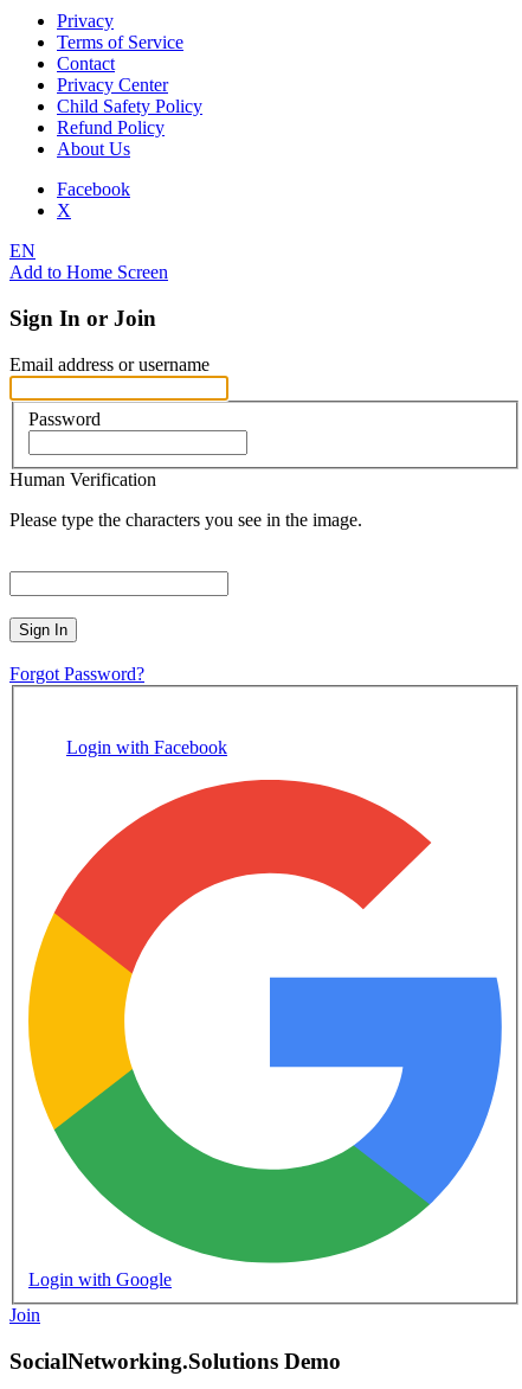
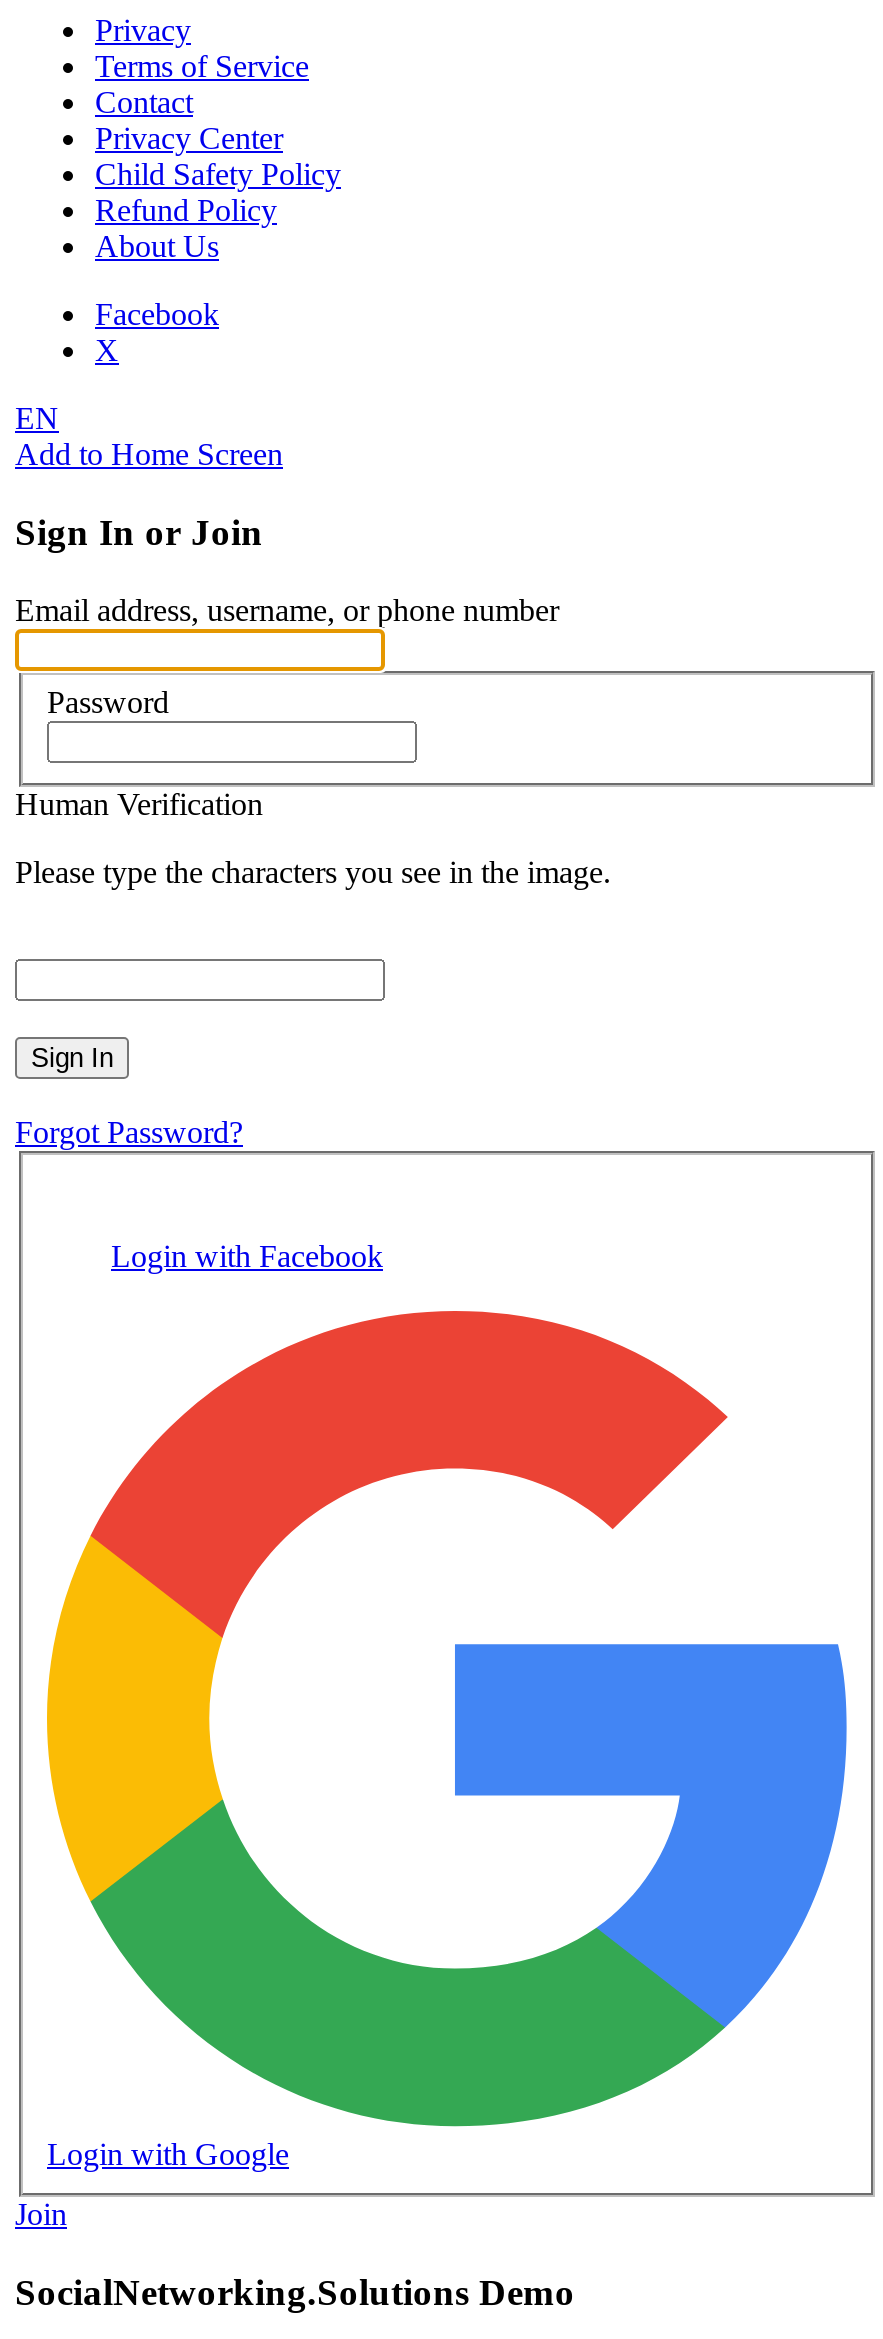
[9,354,210,374] Email address or username -> [15,593,559,627] Email address, username, or phone number

